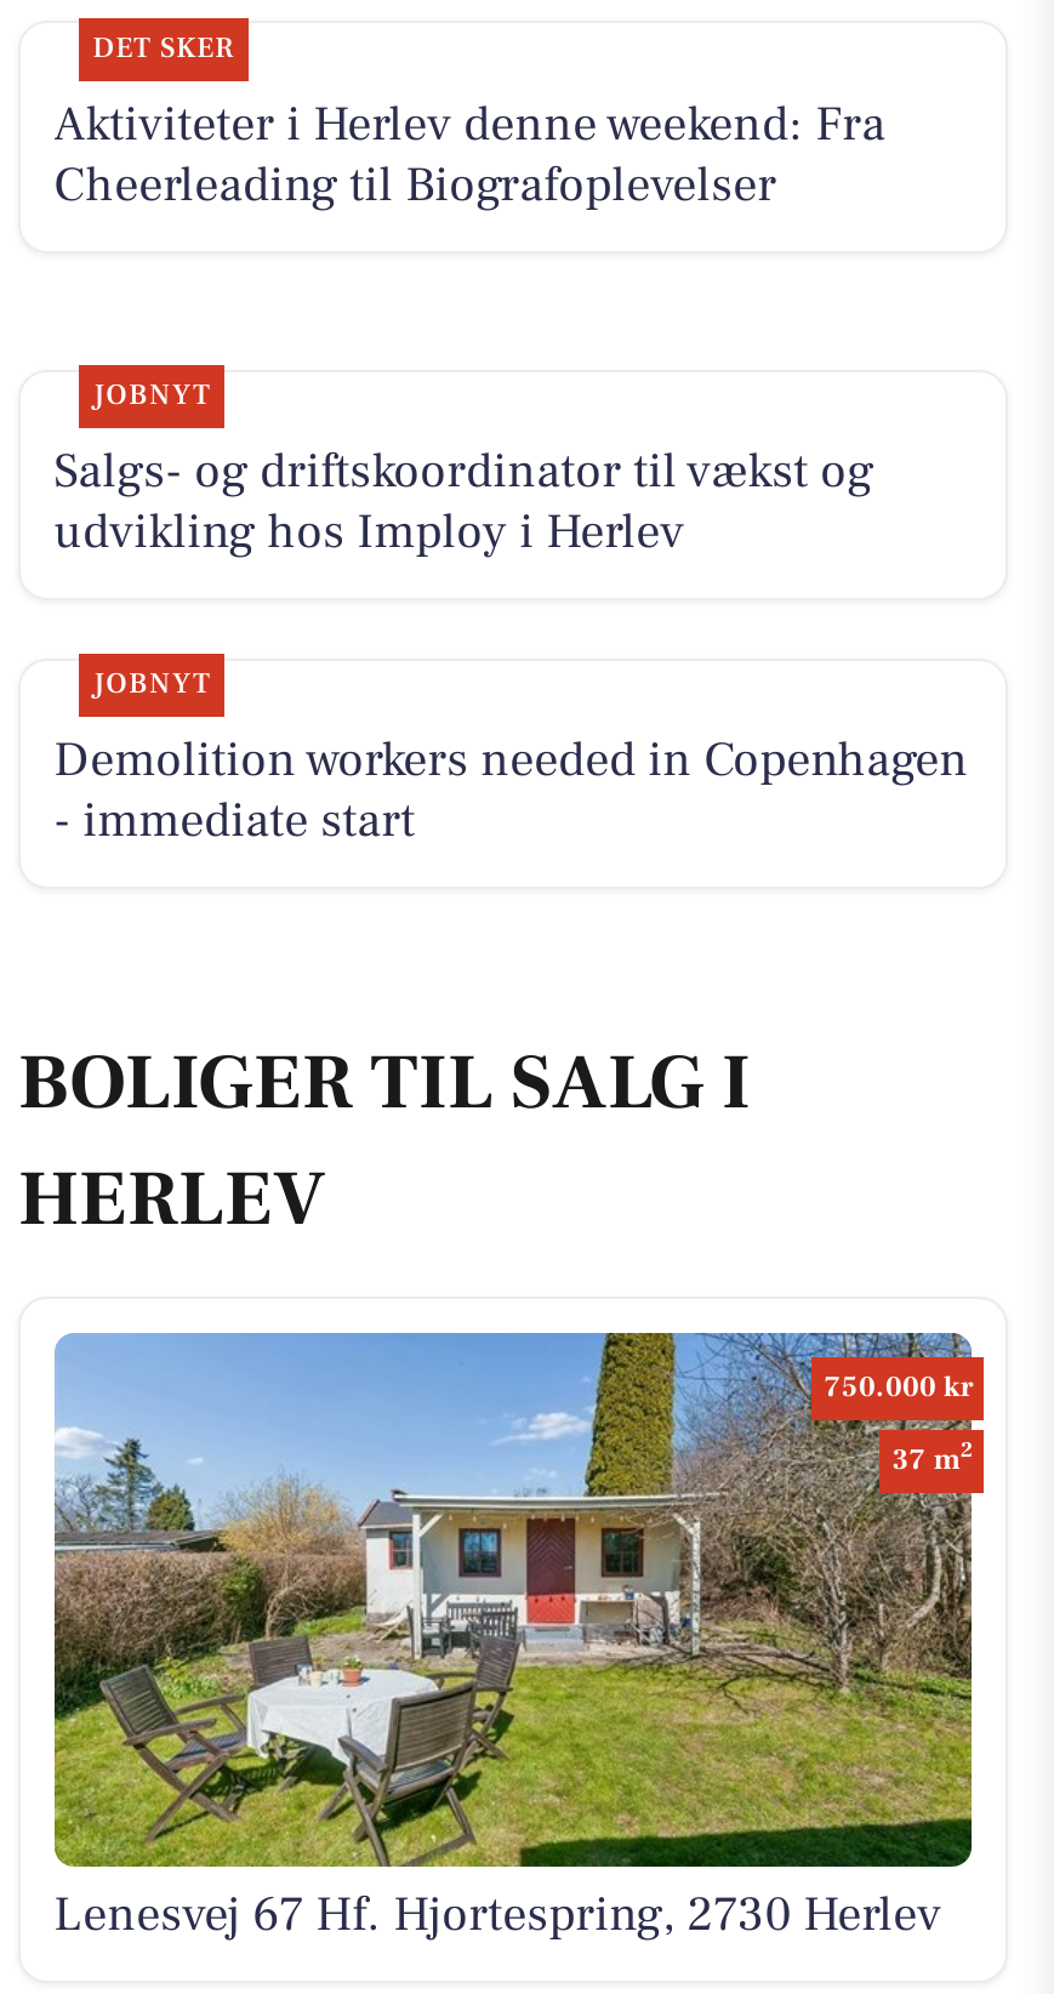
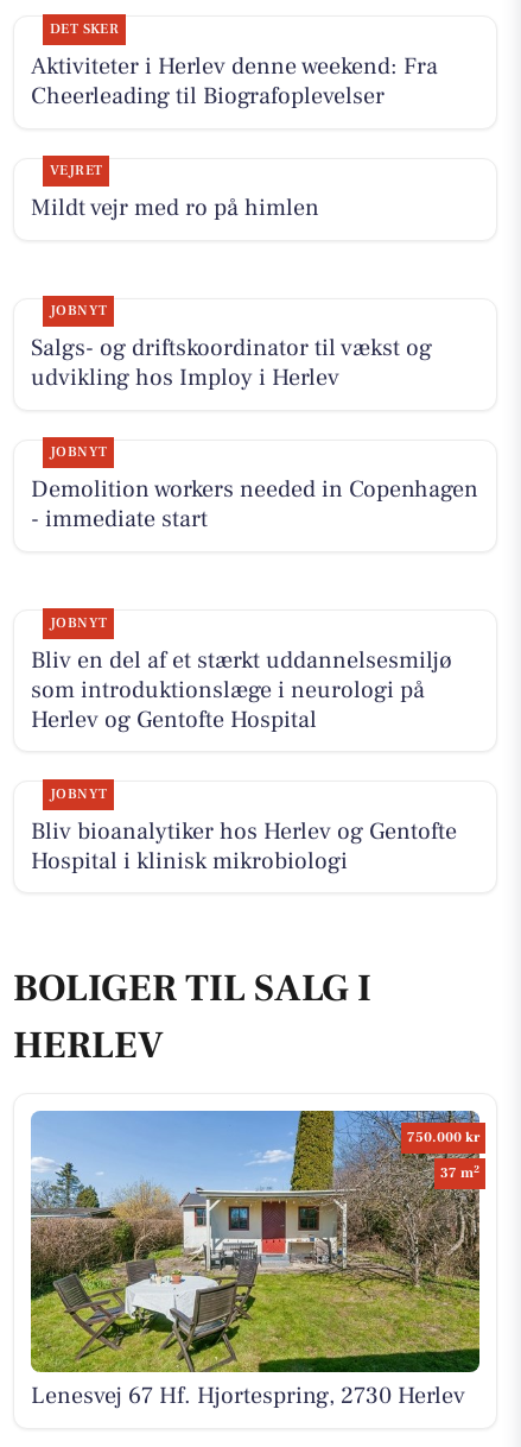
none -> [30,162,319,223] VEJRET | Mildt vejr med ro på himlen
none -> [30,614,456,877] JOBNYT | Bliv en del af et stærkt uddannelsesmiljø | som introduktionslæge i neurologi på | Herlev og Gentofte Hospital | JOBNYT | Bliv bioanalytiker hos Herlev og Gentofte | Hospital i klinisk mikrobiologi

